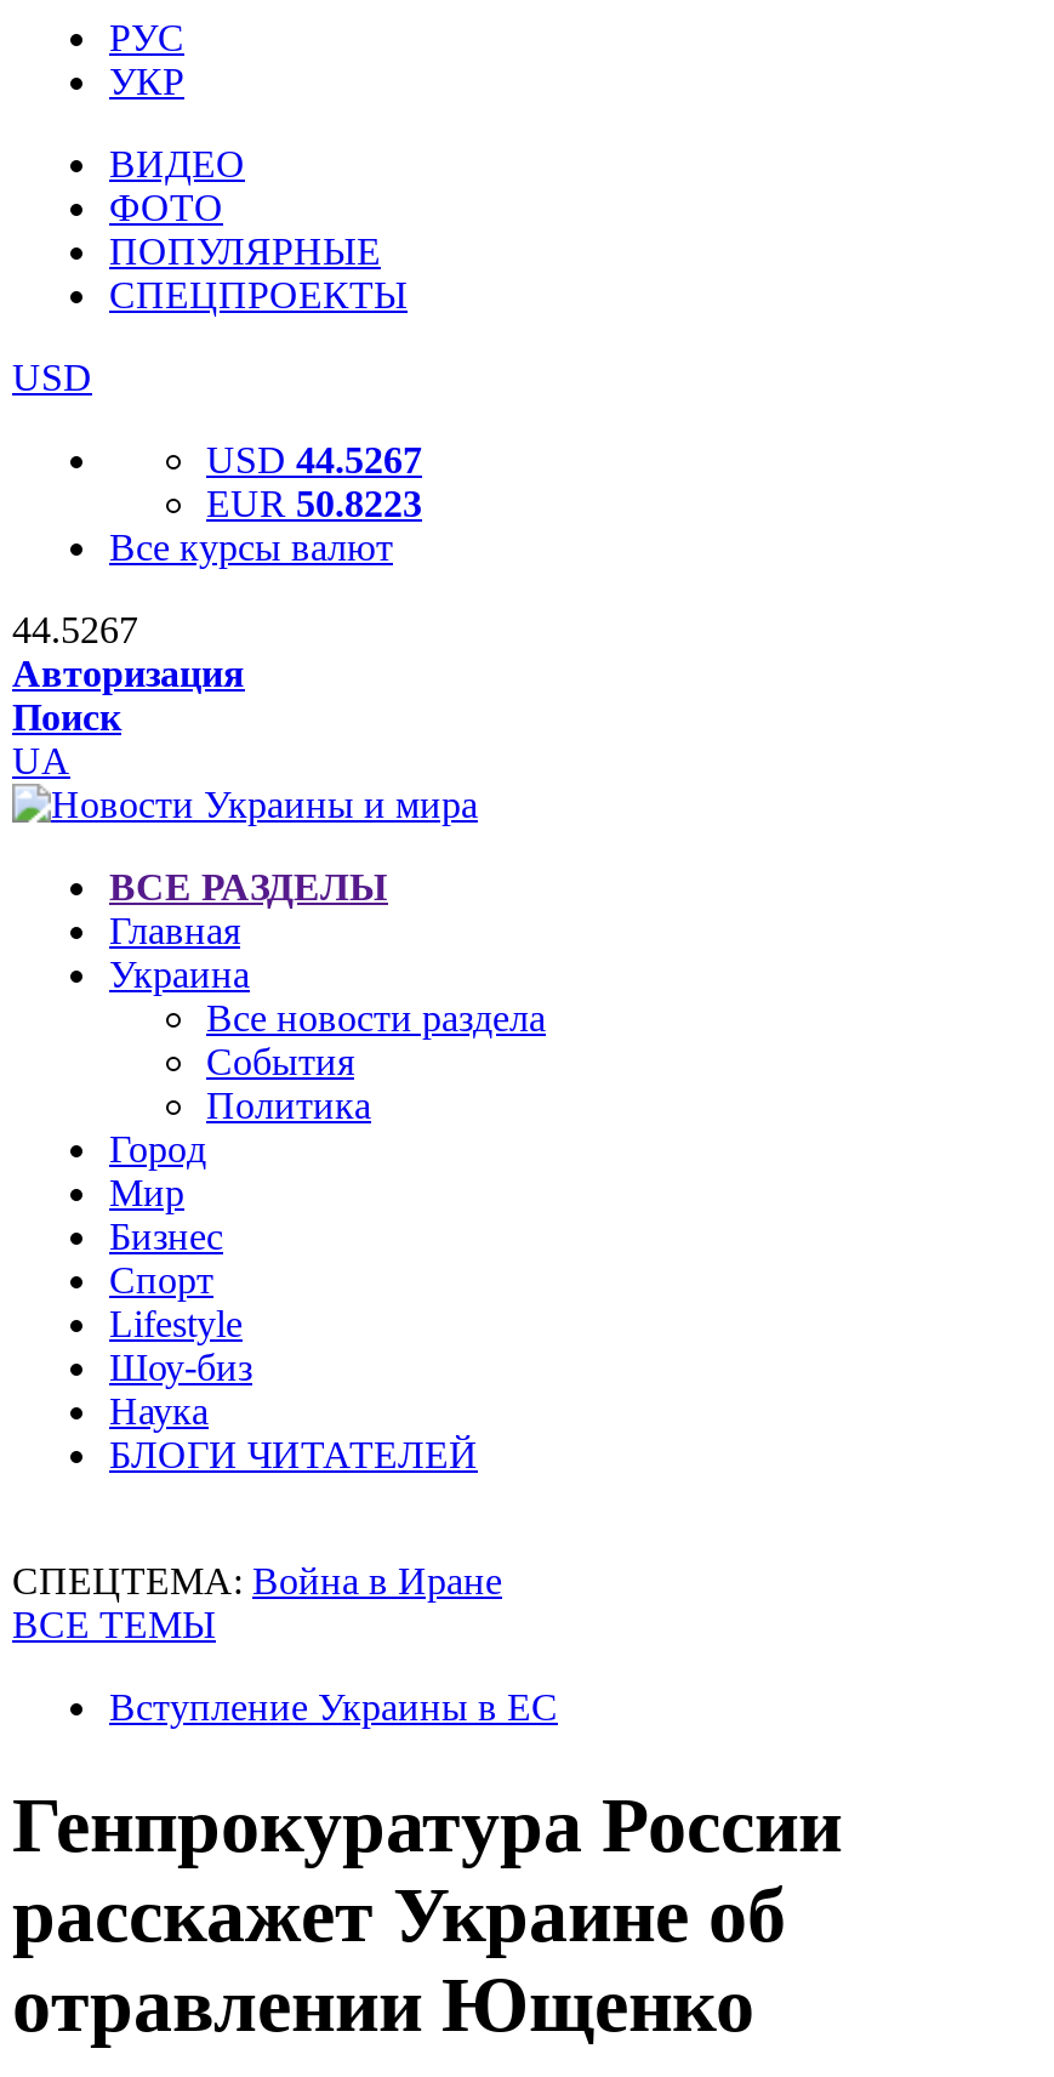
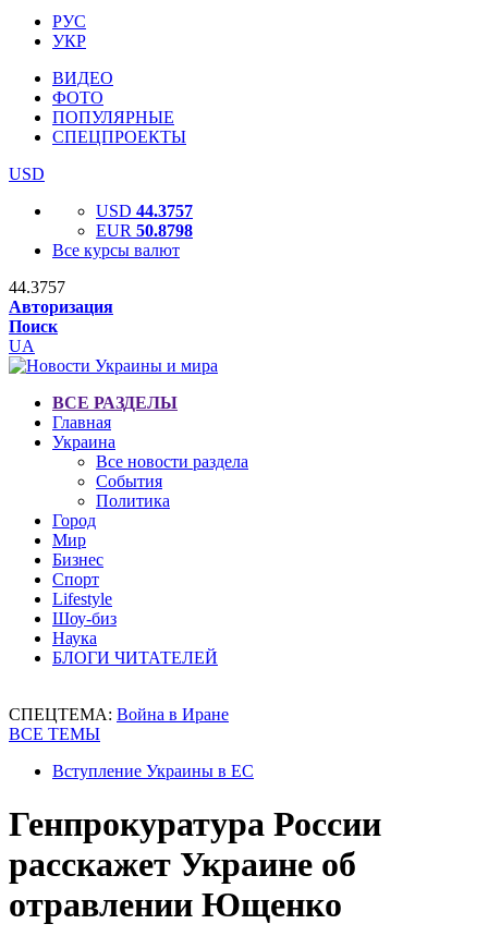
[206,439,422,480] USD 44.5267 -> [96,202,193,220] USD 44.3757
[206,483,422,524] EUR 50.8223 -> [96,221,193,240] EUR 50.8798
[12,609,138,650] 44.5267 -> [9,278,65,296] 44.3757

